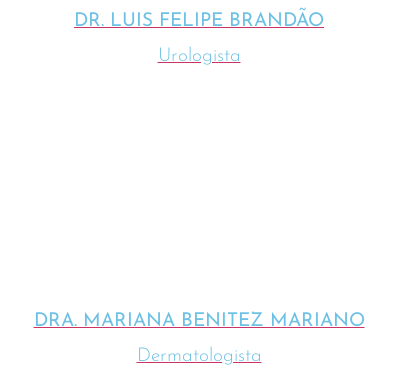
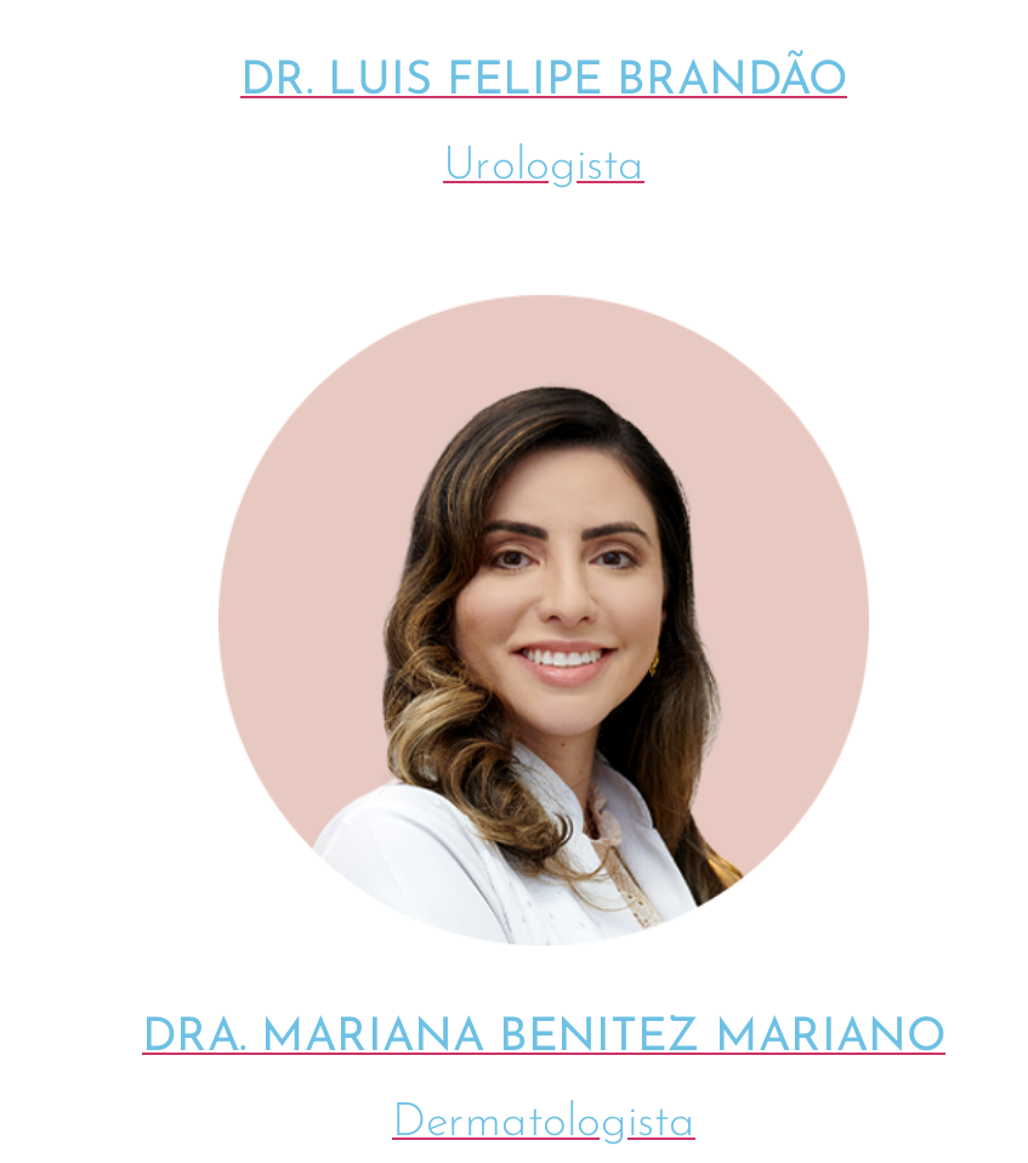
none -> [218,296,869,942] [image]

